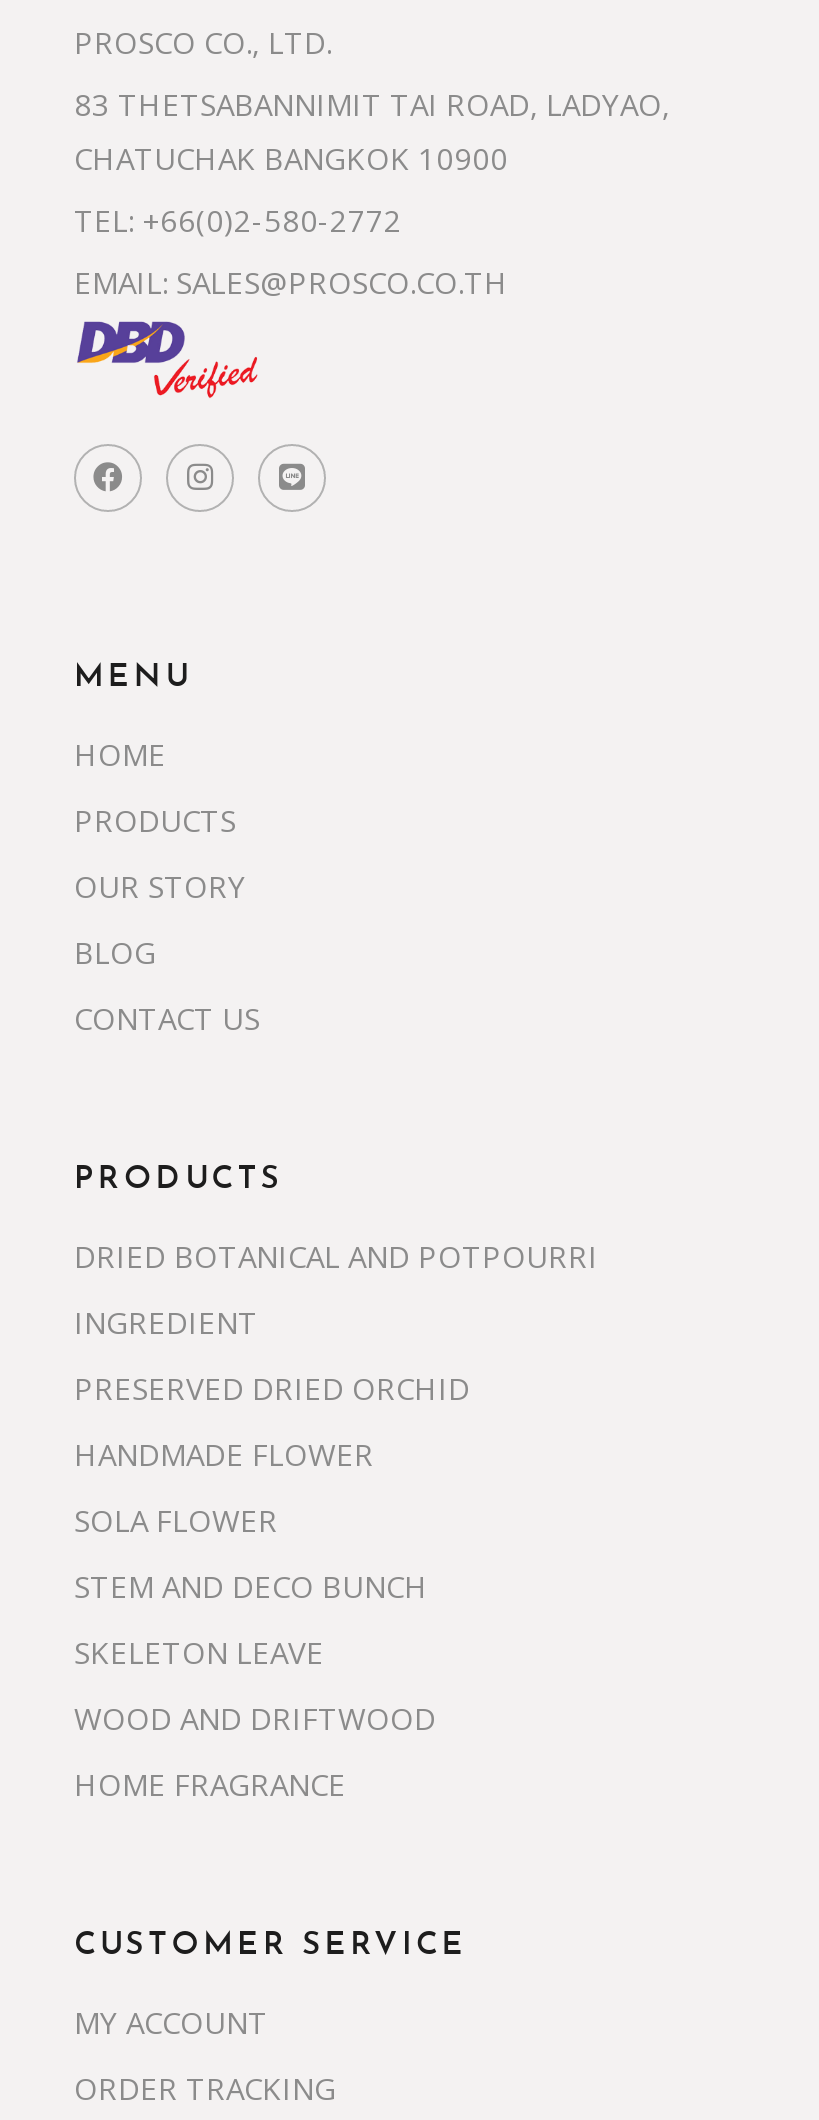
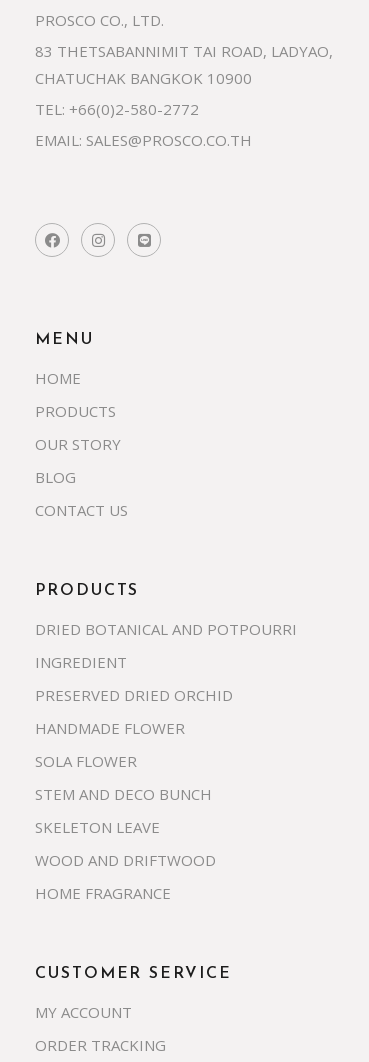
[74,318,260,400] [image] -> none

